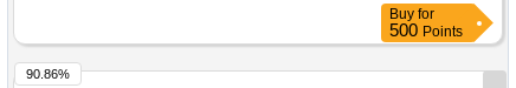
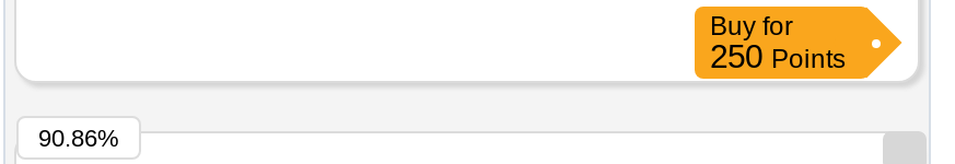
[389,20,463,40] 500 Points -> [710,38,846,75] 250 Points

